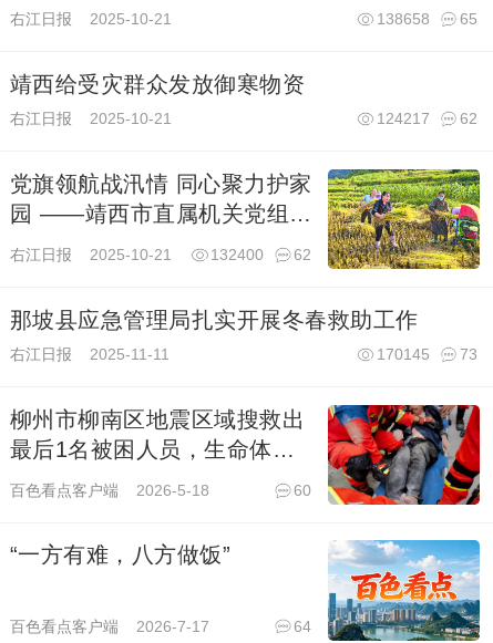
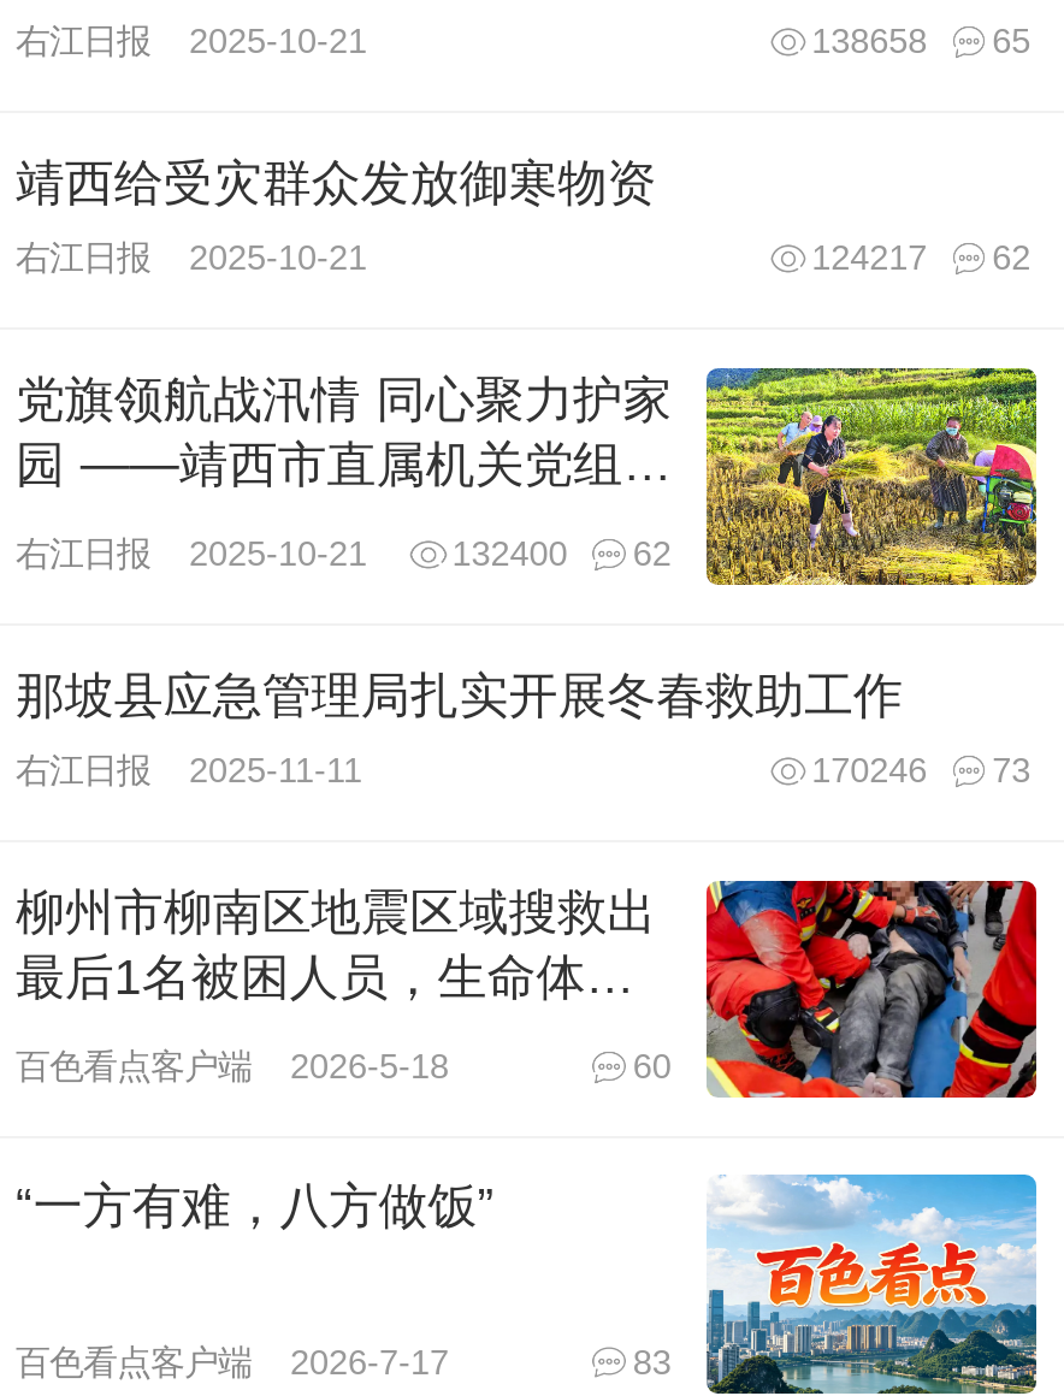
[376,346,477,363] 170145 73 -> [811,752,1031,790] 170246 73
[294,617,312,635] 64 -> [633,1343,671,1381] 83

